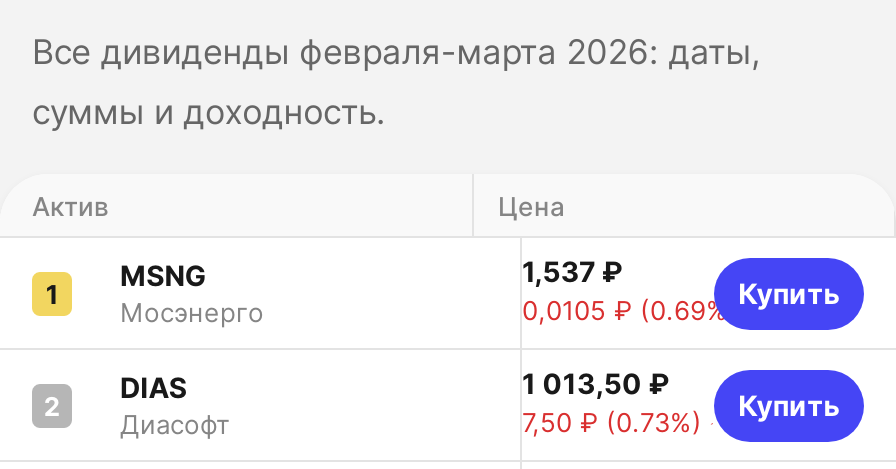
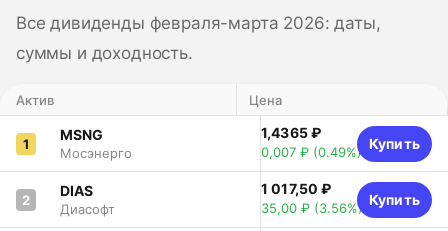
[522,254,622,288] 1,537 ₽ -> [261,124,321,141] 1,4365 ₽
[522,294,738,326] 0,0105 ₽ (0.69%) -> [261,144,362,160] 0,007 ₽ (0.49%)
[522,366,669,400] 1 013,50 ₽ -> [261,180,331,197] 1 017,50 ₽
[522,406,702,438] 7,50 ₽ (0.73%) -> [261,200,363,216] 35,00 ₽ (3.56%)

